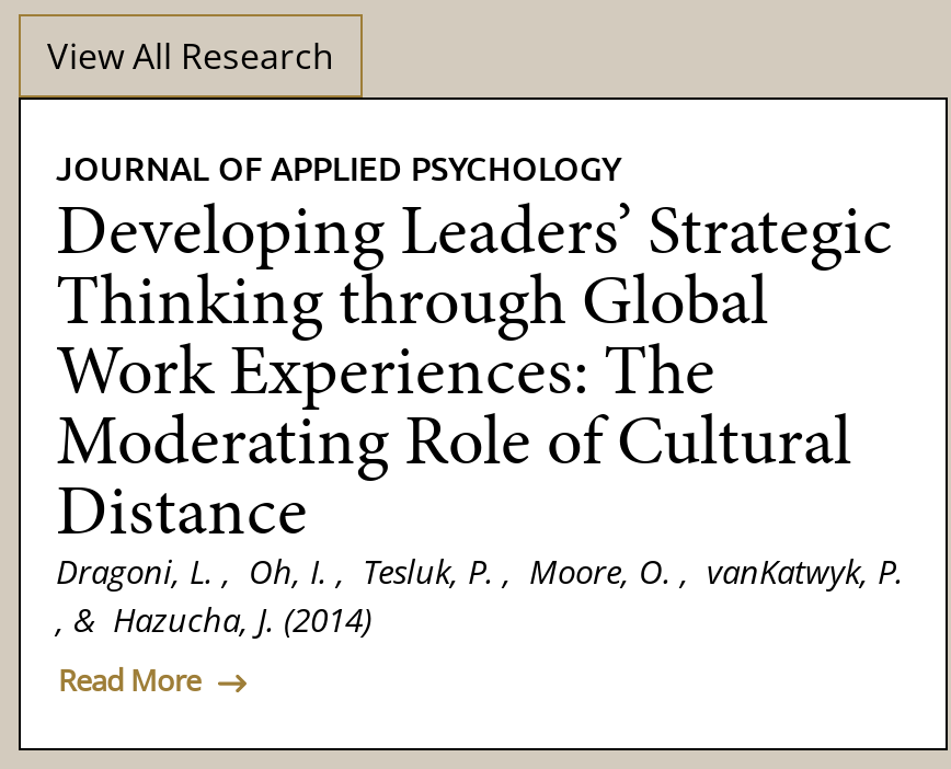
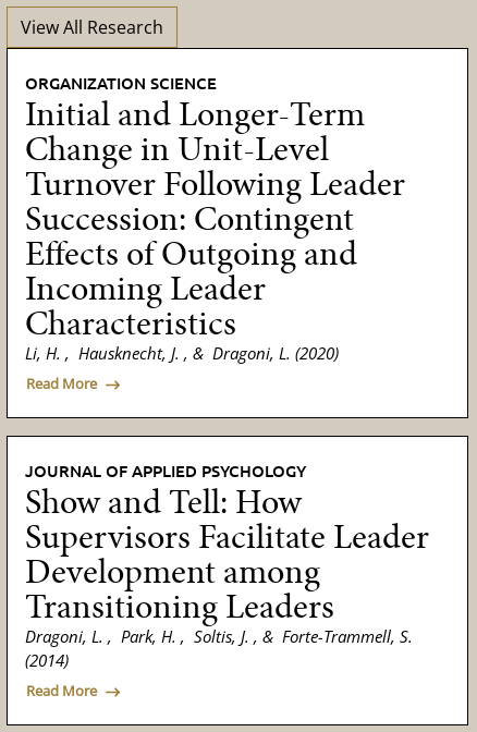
none -> [25,75,405,394] ORGANIZATION SCIENCE | Initial and Longer-Term | Change in Unit-Level | Turnover Following Leader | Succession: Contingent | Effects of Outgoing and | Incoming Leader | Characteristics | Li, H. , Hausknecht, J. , & Dragoni, L. (2020) | Read More
moved [56,151,621,188] -> [25,462,306,481]: JOURNAL OF APPLIED PSYCHOLOGY
[56,184,904,642] Developing Leaders’ Strategic | Thinking through Global | Work Experiences: The | Moderating Role of Cultural | Distance | Dragoni, L. , Oh, I. , Tesluk, P. , Moore, O. , vanKatwyk, P. | , & Hazucha, J. (2014) -> [25,479,429,671] Show and Tell: How | Supervisors Facilitate Leader | Development among | Transitioning Leaders | Dragoni, L. , Park, H. , Soltis, J. , & Forte-Trammell, S. | (2014)

